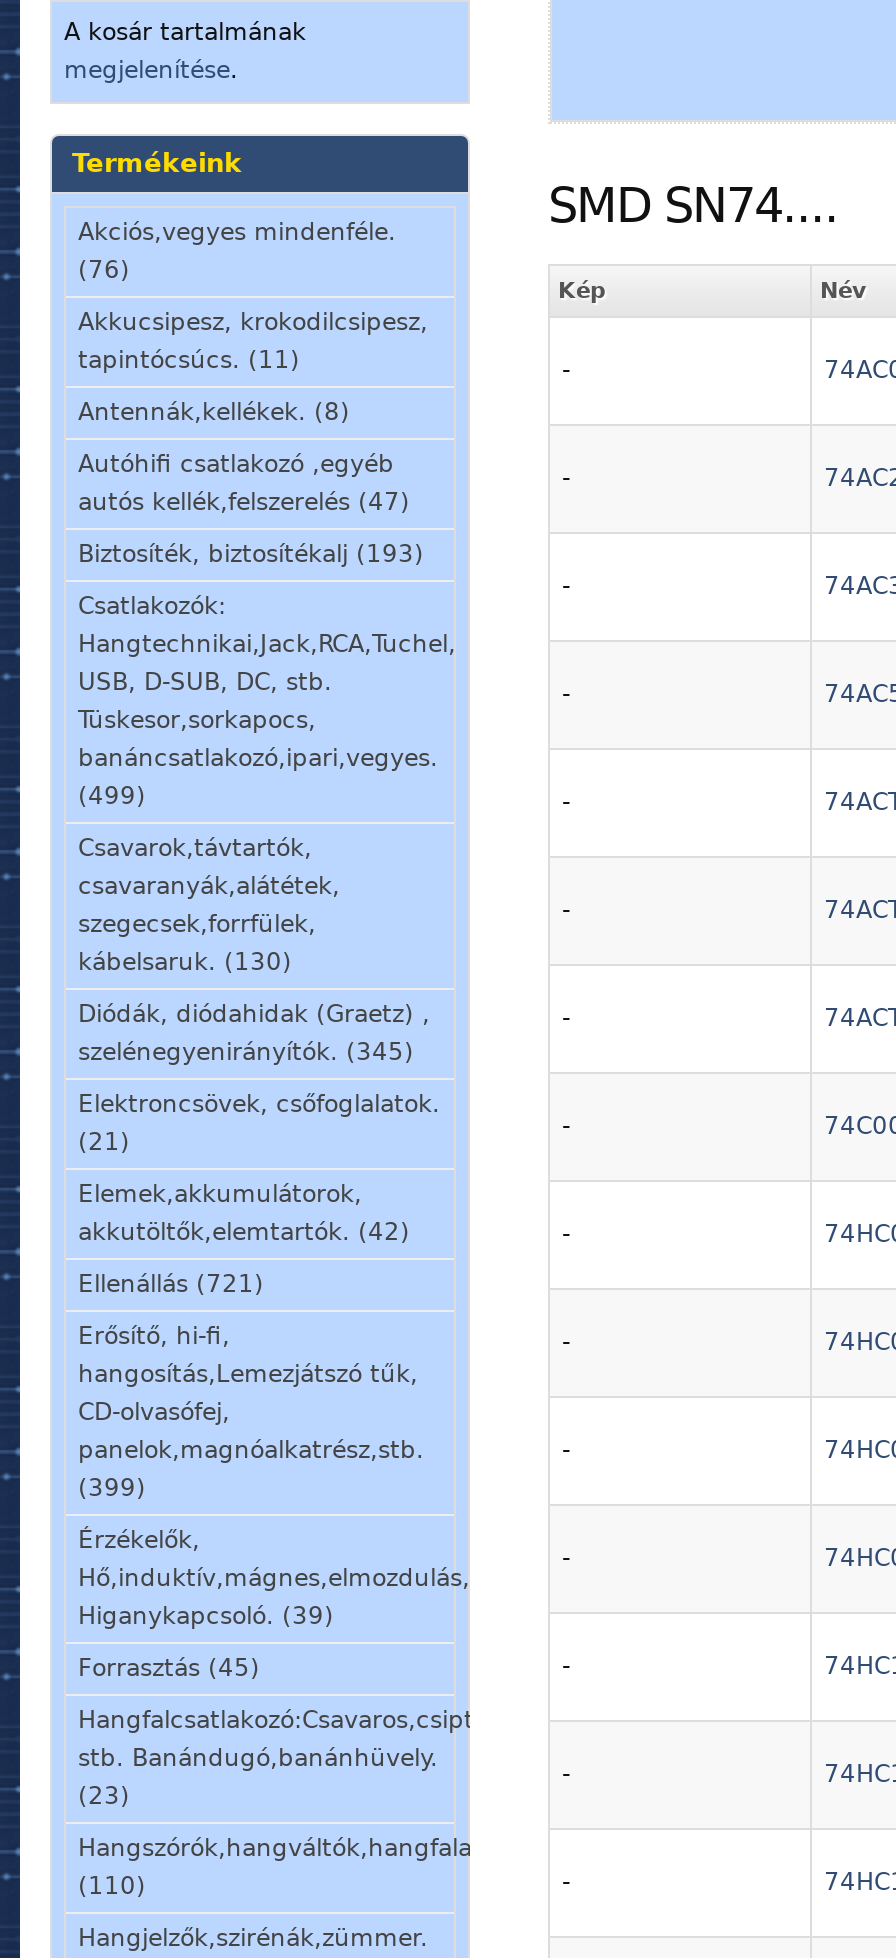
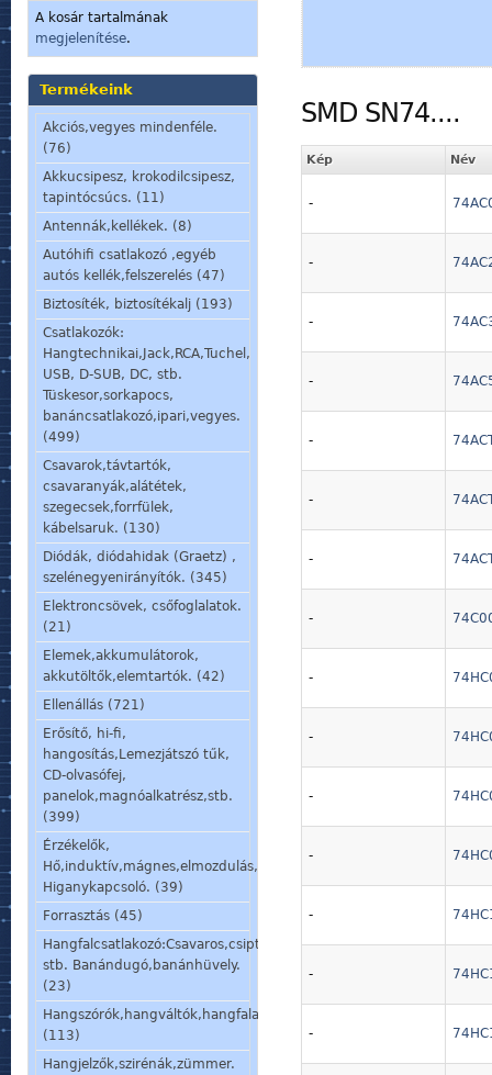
[78,1872,146,1900] (110) -> [43,1028,80,1043] (113)

